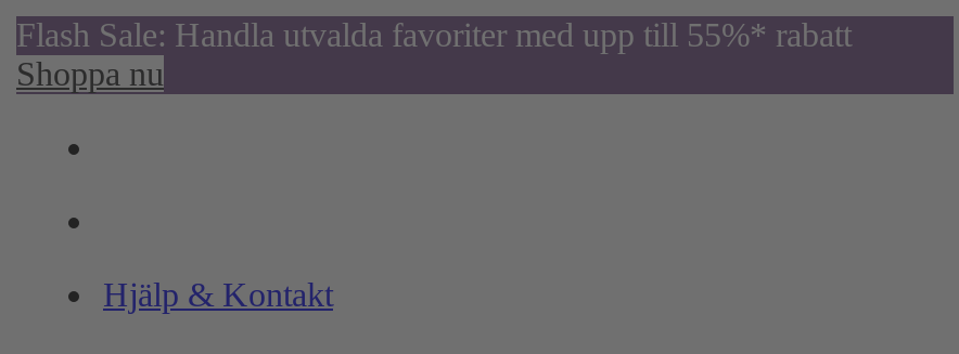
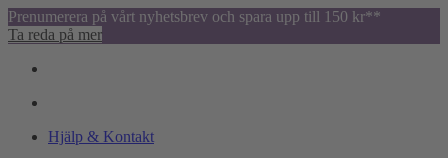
[16,16,852,92] Flash Sale: Handla utvalda favoriter med upp till 55%* rabatt | Shoppa nu -> [8,8,381,43] Prenumerera på vårt nyhetsbrev och spara upp till 150 kr** | Ta reda på mer

